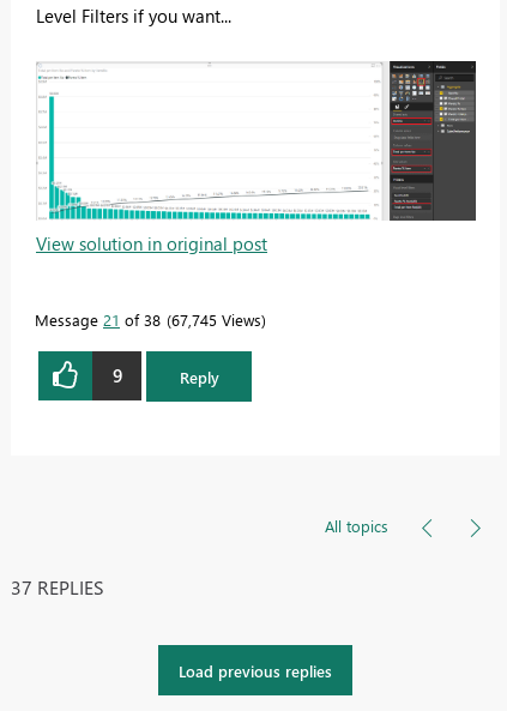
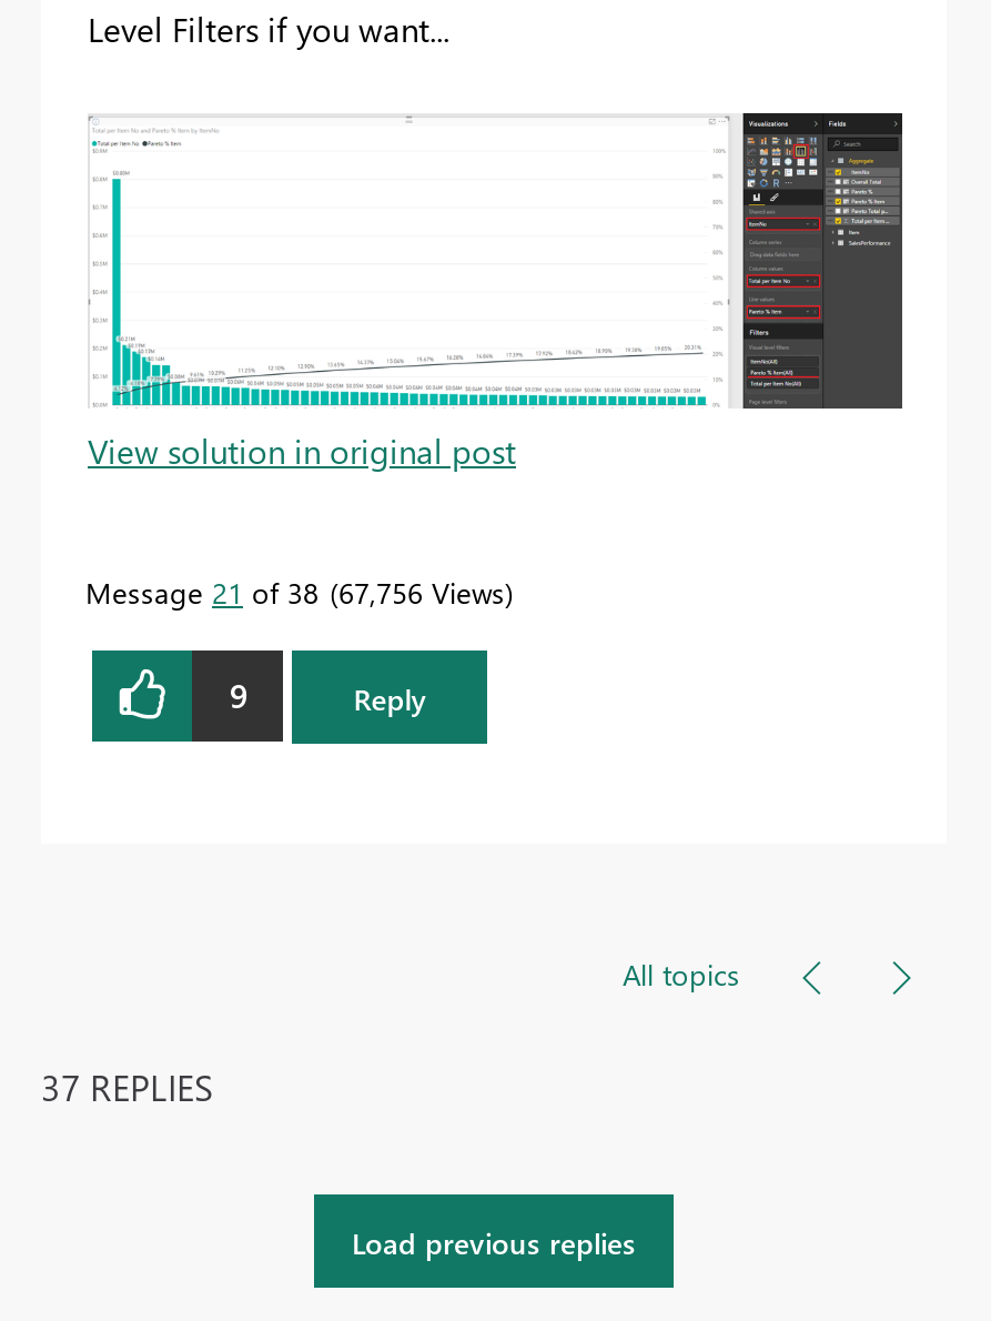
[35,309,261,330] Message 21 of 38 67,745 Views -> [85,573,505,611] Message 21 of 38 67,756 Views

